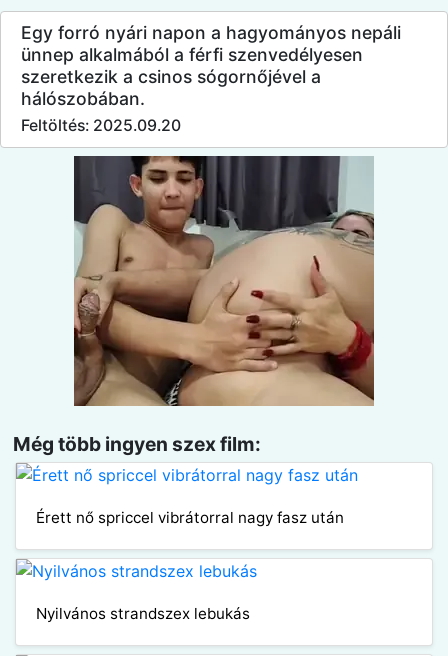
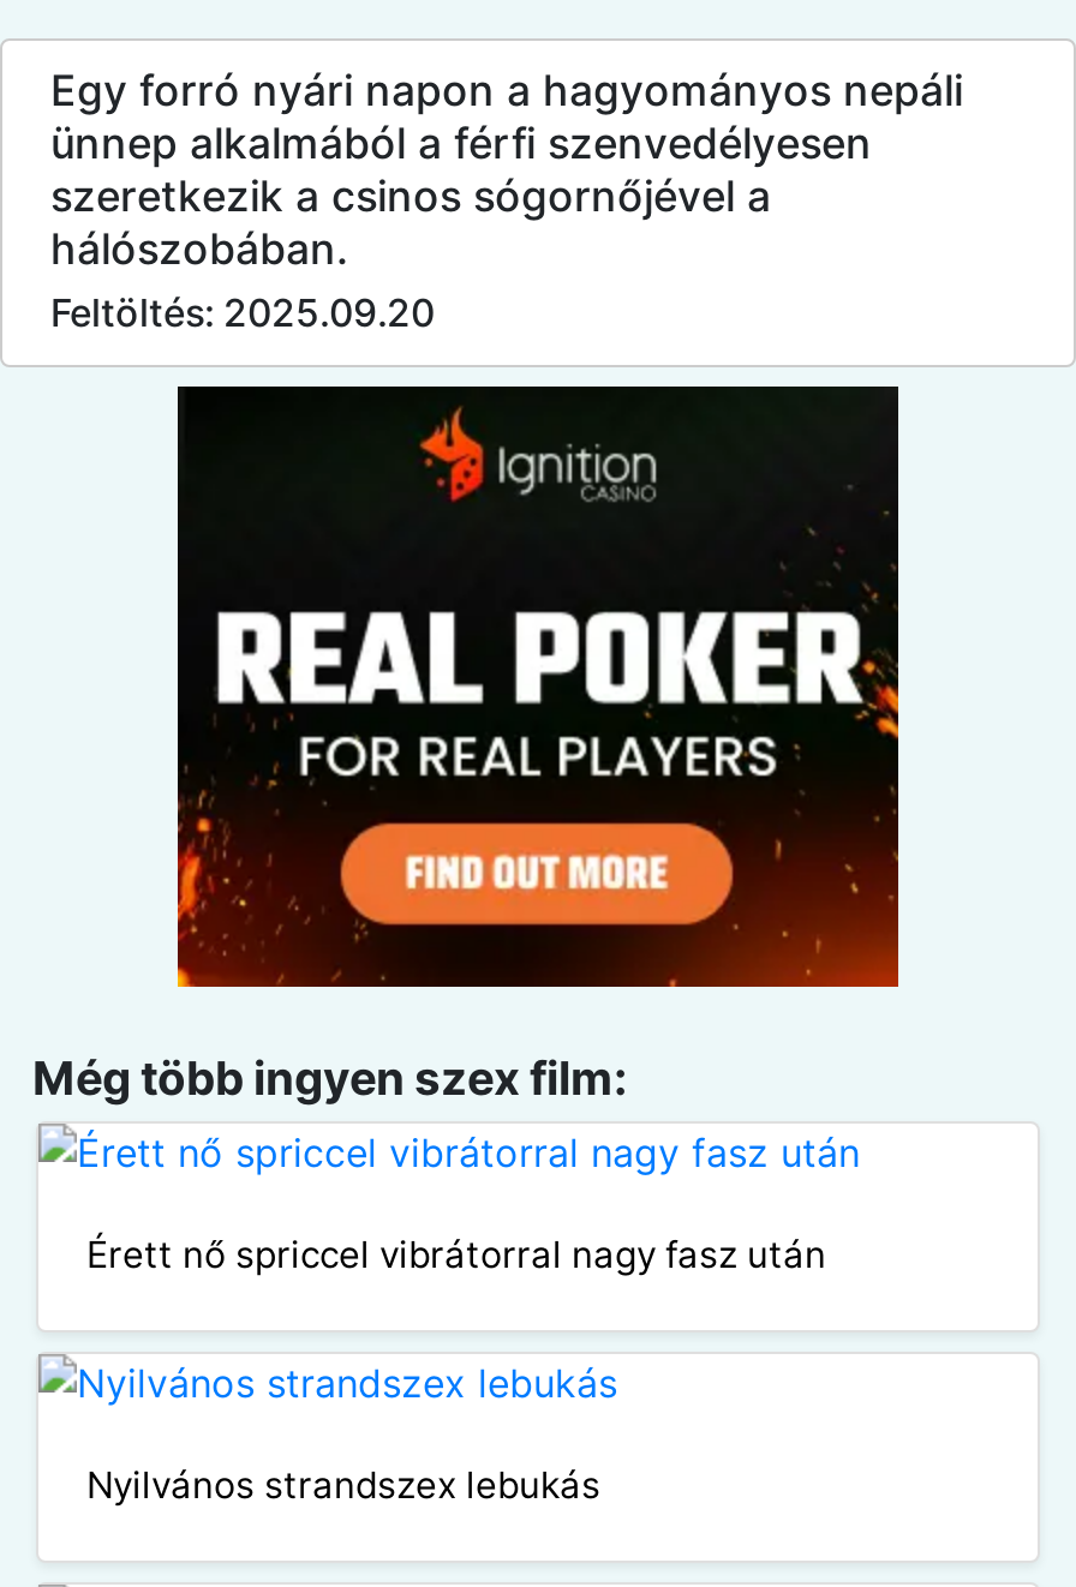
[73,155,375,407] [image] -> [175,384,901,989] [image]

